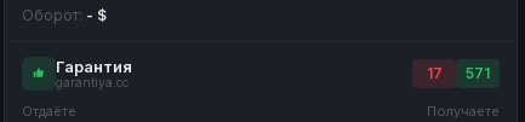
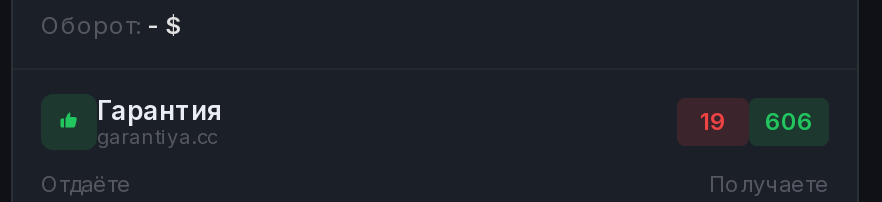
[426,63,442,82] 17 -> [700,105,726,135] 19
[466,63,490,82] 571 -> [765,105,813,135] 606

